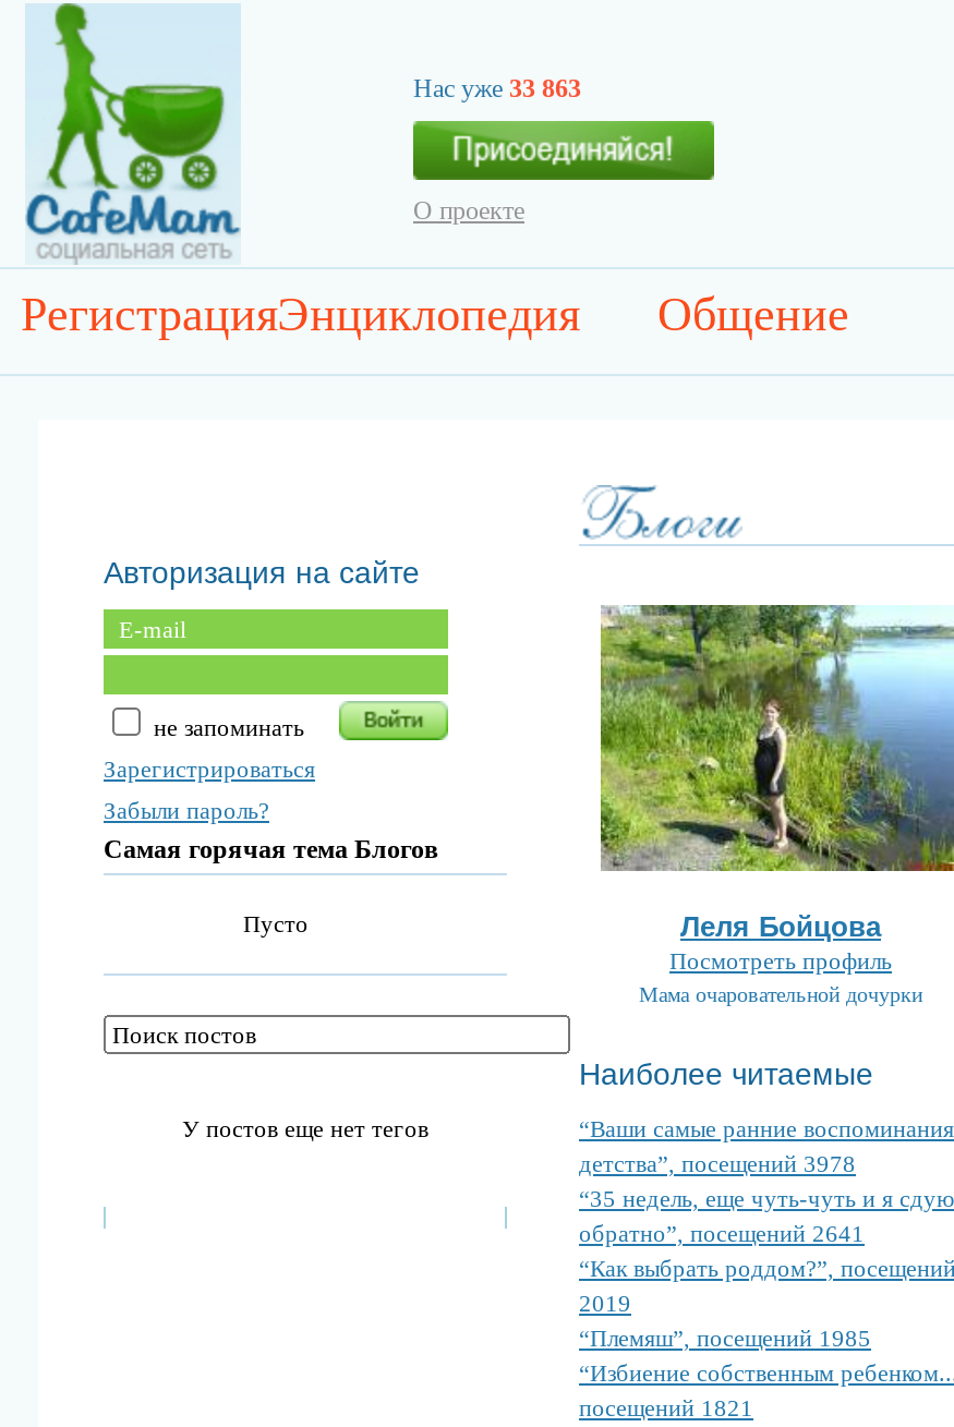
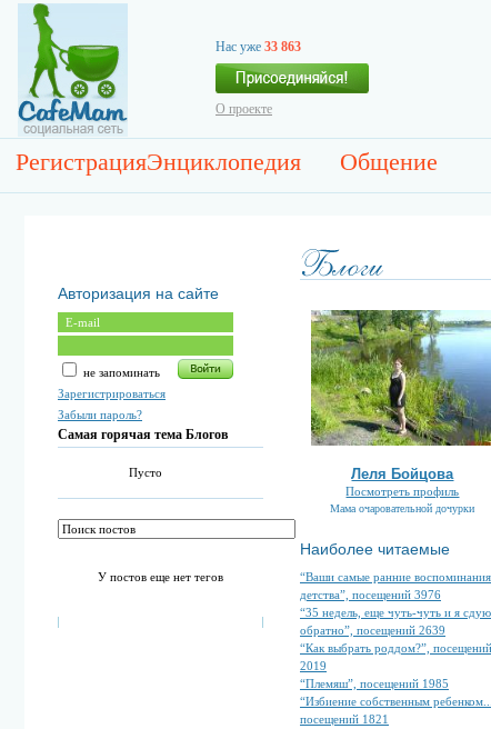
[579,1149,856,1175] детства”, посещений 3978 -> [300,587,441,601] детства”, посещений 3976
[579,1219,865,1245] обратно”, посещений 2641 -> [300,623,445,636] обратно”, посещений 2639

